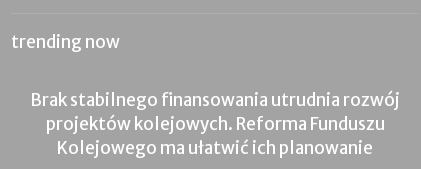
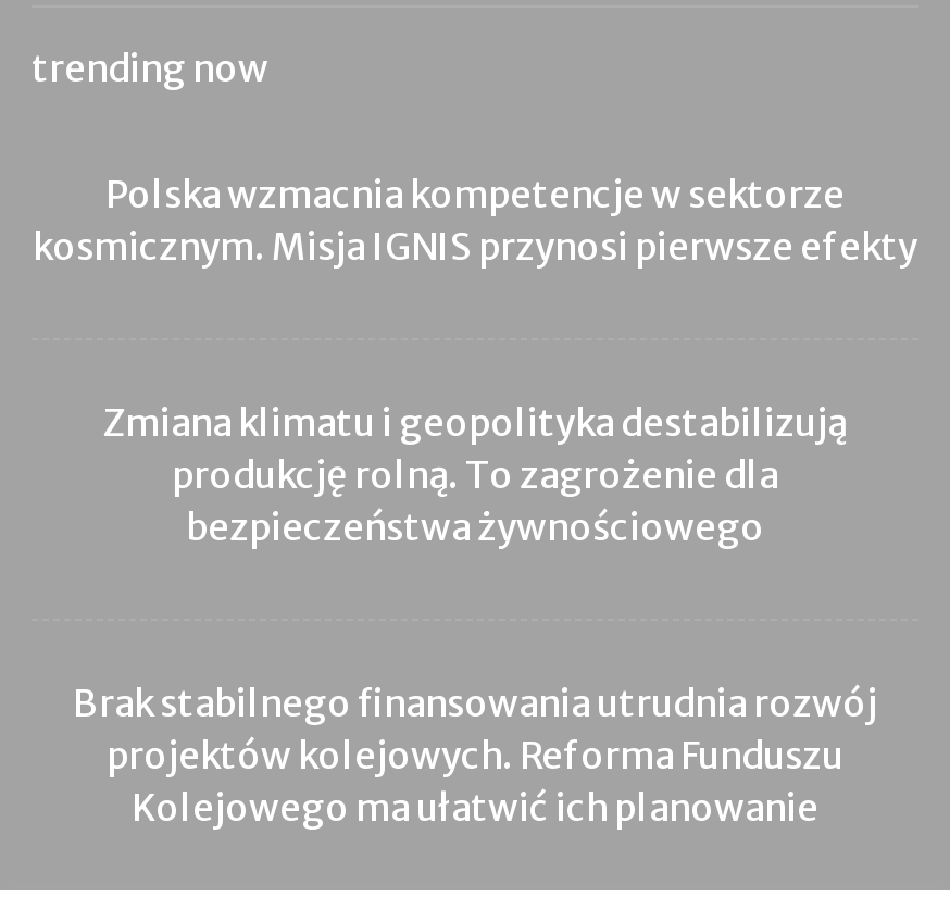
none -> [33,171,917,271] Polska wzmacnia kompetencje w sektorze | kosmicznym. Misja IGNIS przynosi pierwsze efekty
none -> [103,399,847,551] Zmiana klimatu i geopolityka destabilizują | produkcję rolną. To zagrożenie dla | bezpieczeństwa żywnościowego

